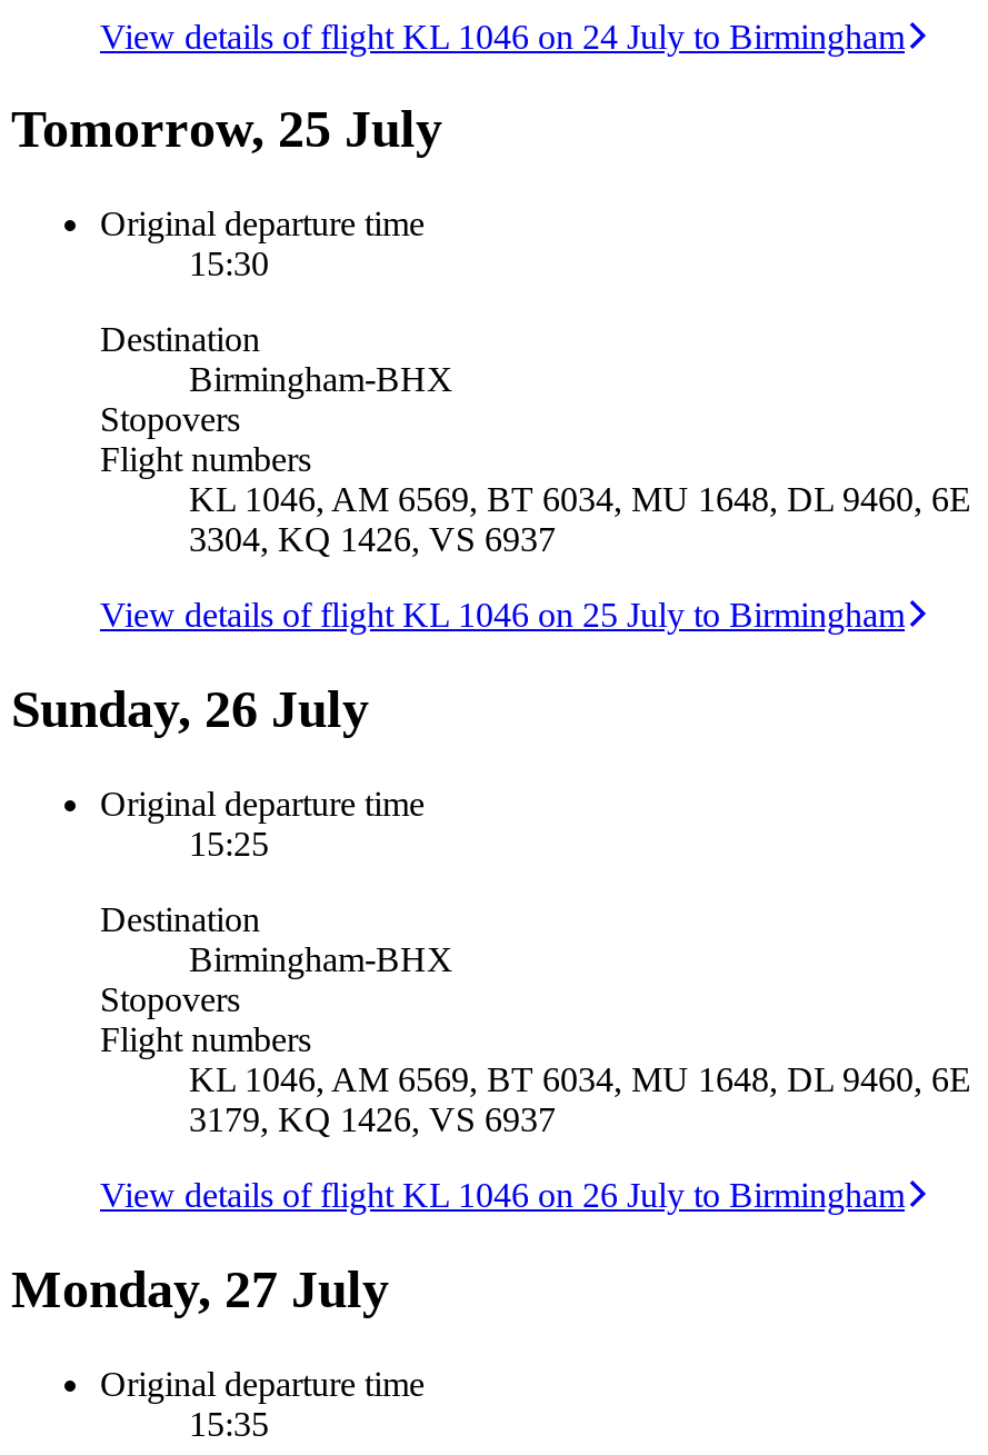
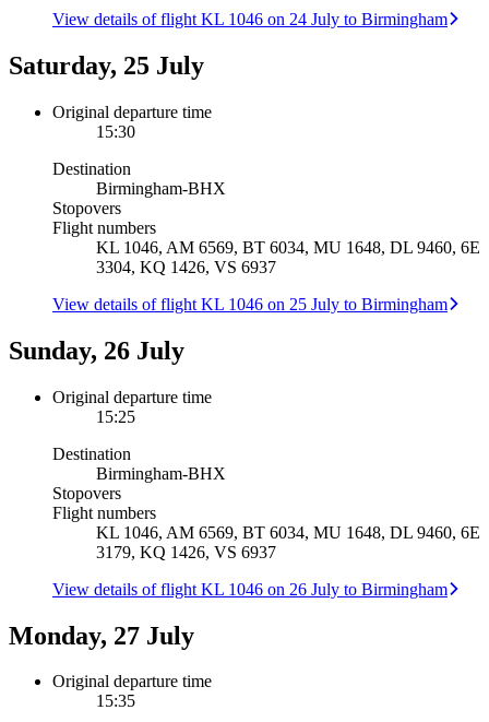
[11,101,442,159] Tomorrow, 25 July -> [9,51,204,80] Saturday, 25 July

